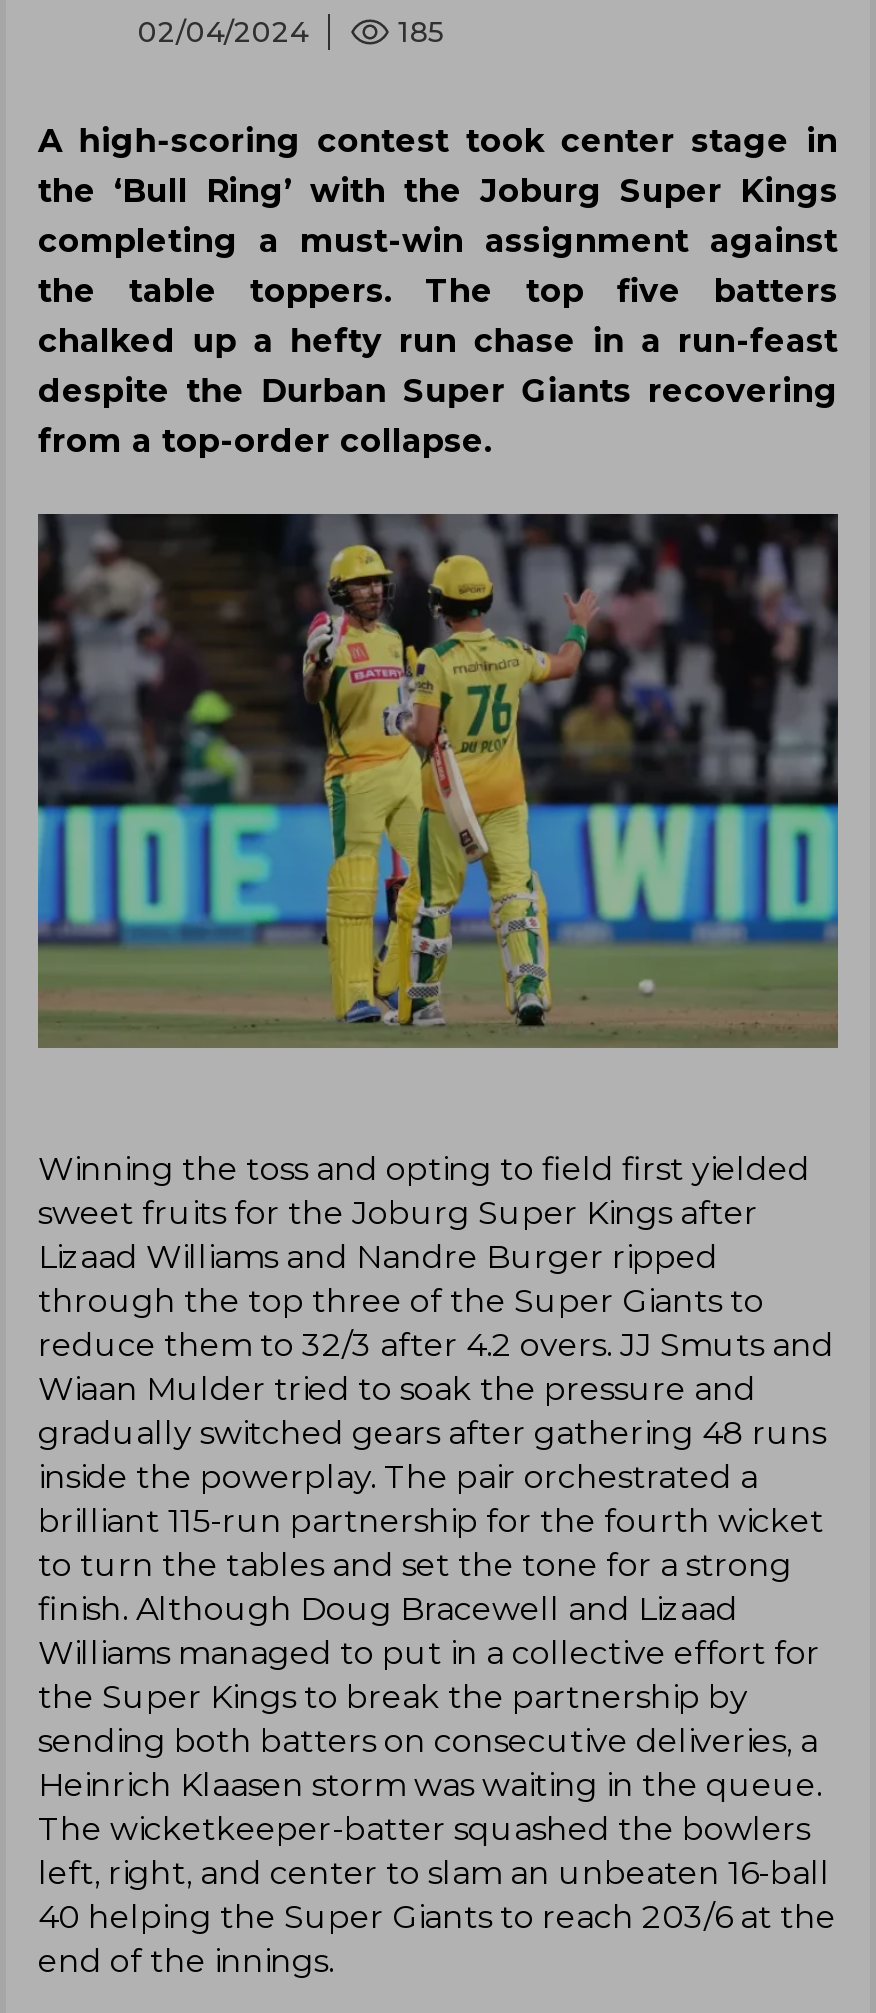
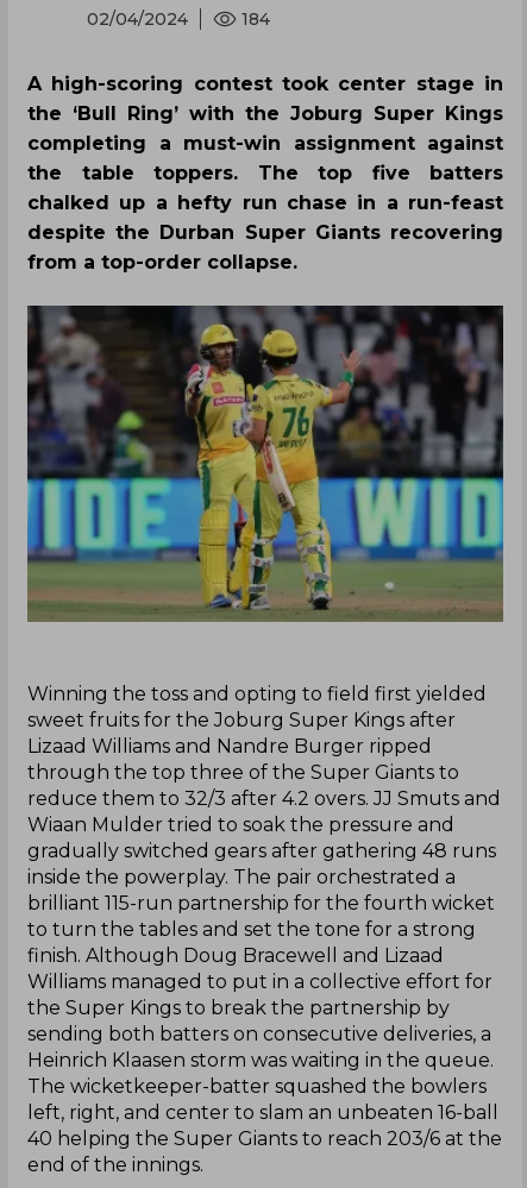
[398,14,444,50] 185 -> [241,8,270,30] 184

